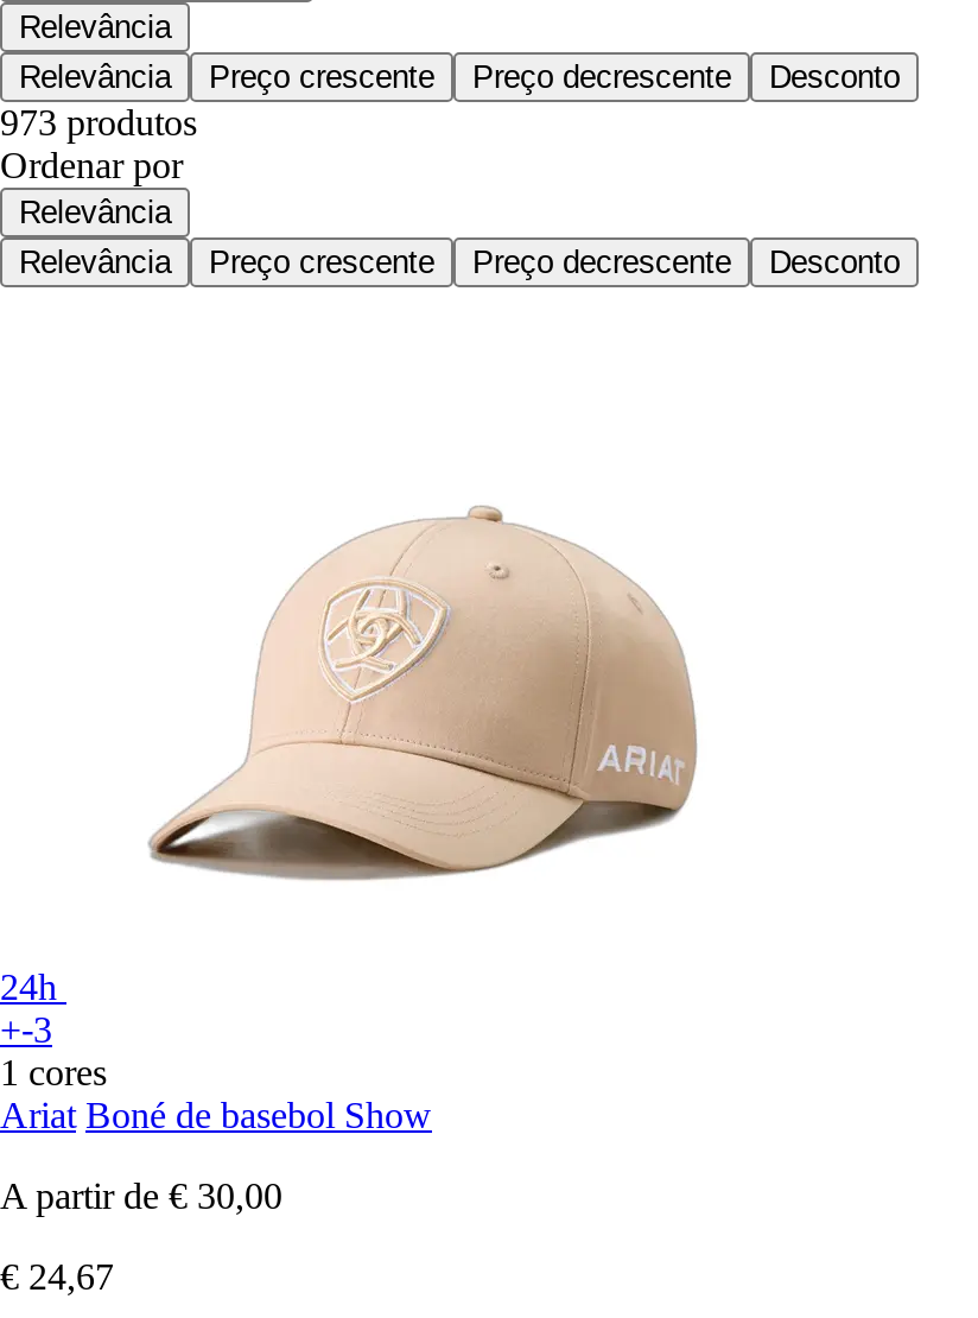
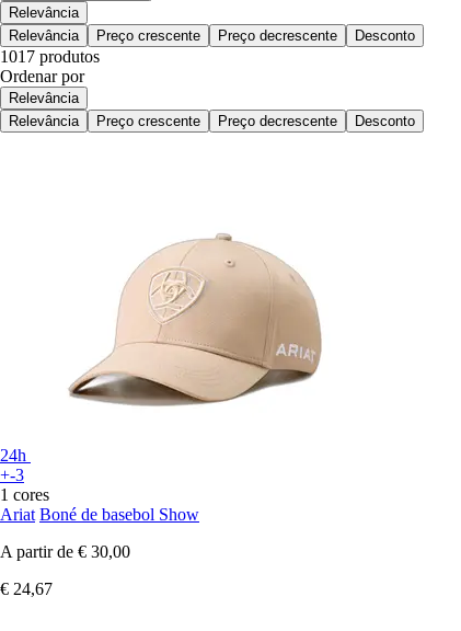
[0,102,197,142] 973 produtos -> [0,47,100,66] 1017 produtos

